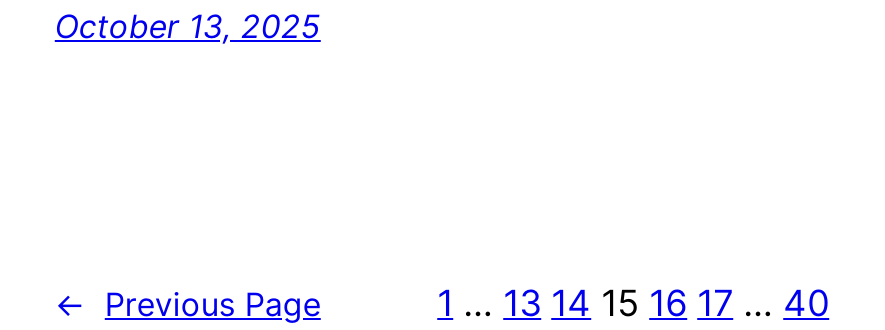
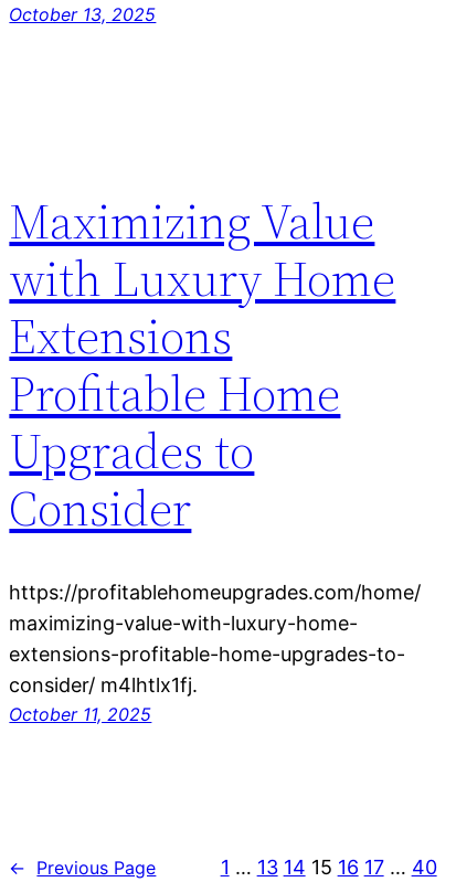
none -> [9,187,421,725] Maximizing Value | with Luxury Home | Extensions | Profitable Home | Upgrades to | Consider | https://profitablehomeupgrades.com/home/ | maximizing-value-with-luxury-home- | extensions-profitable-home-upgrades-to- | consider/ m4lhtlx1fj. | October 11, 2025

